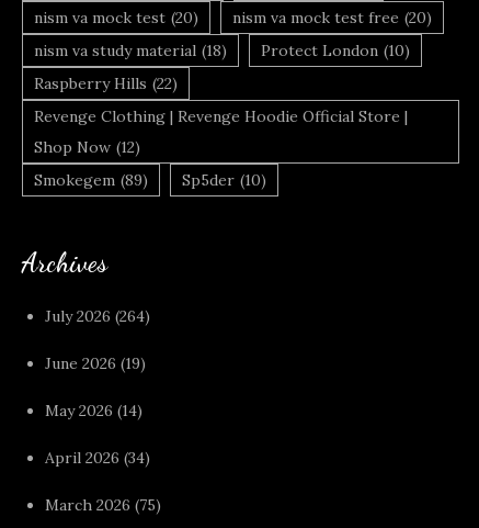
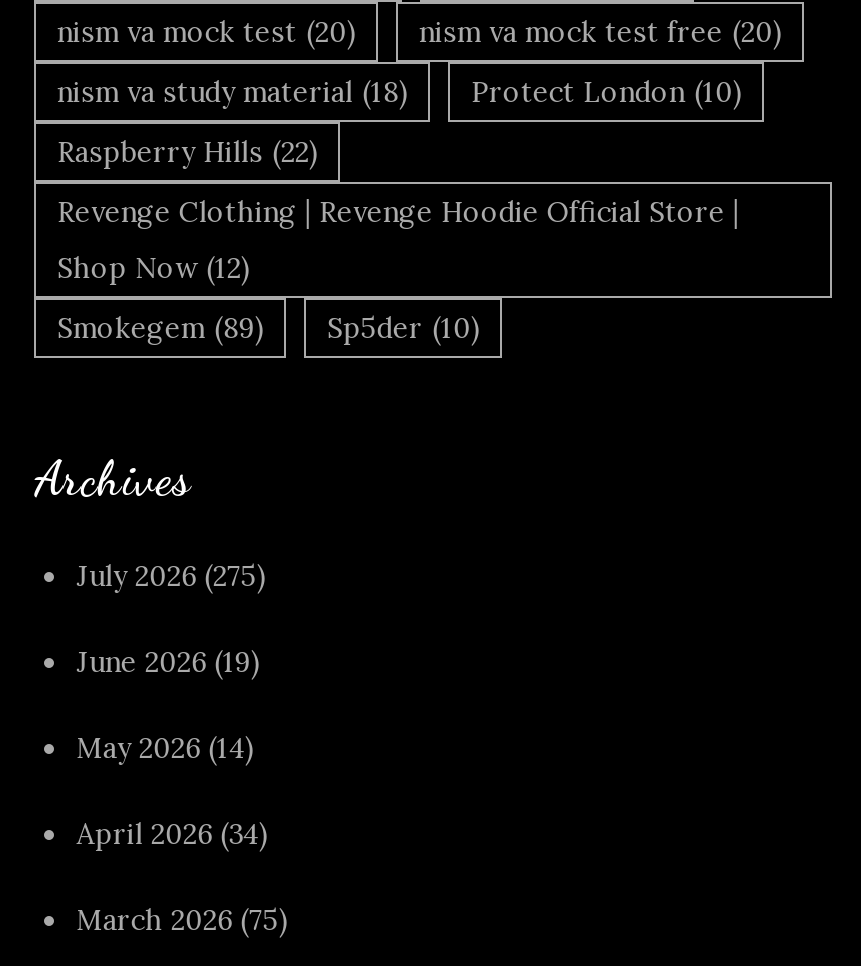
[45,306,151,326] July 2026 (264) -> [77,557,267,593] July 2026 (275)

